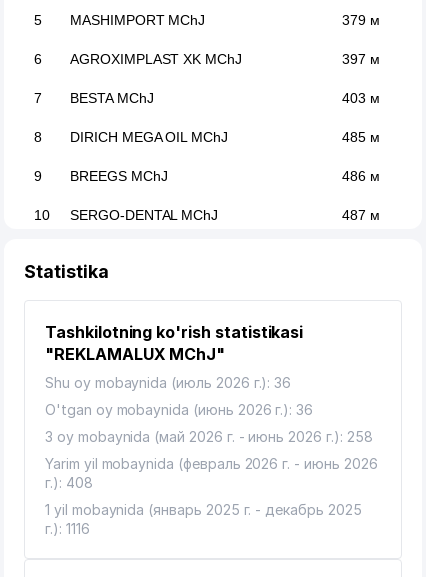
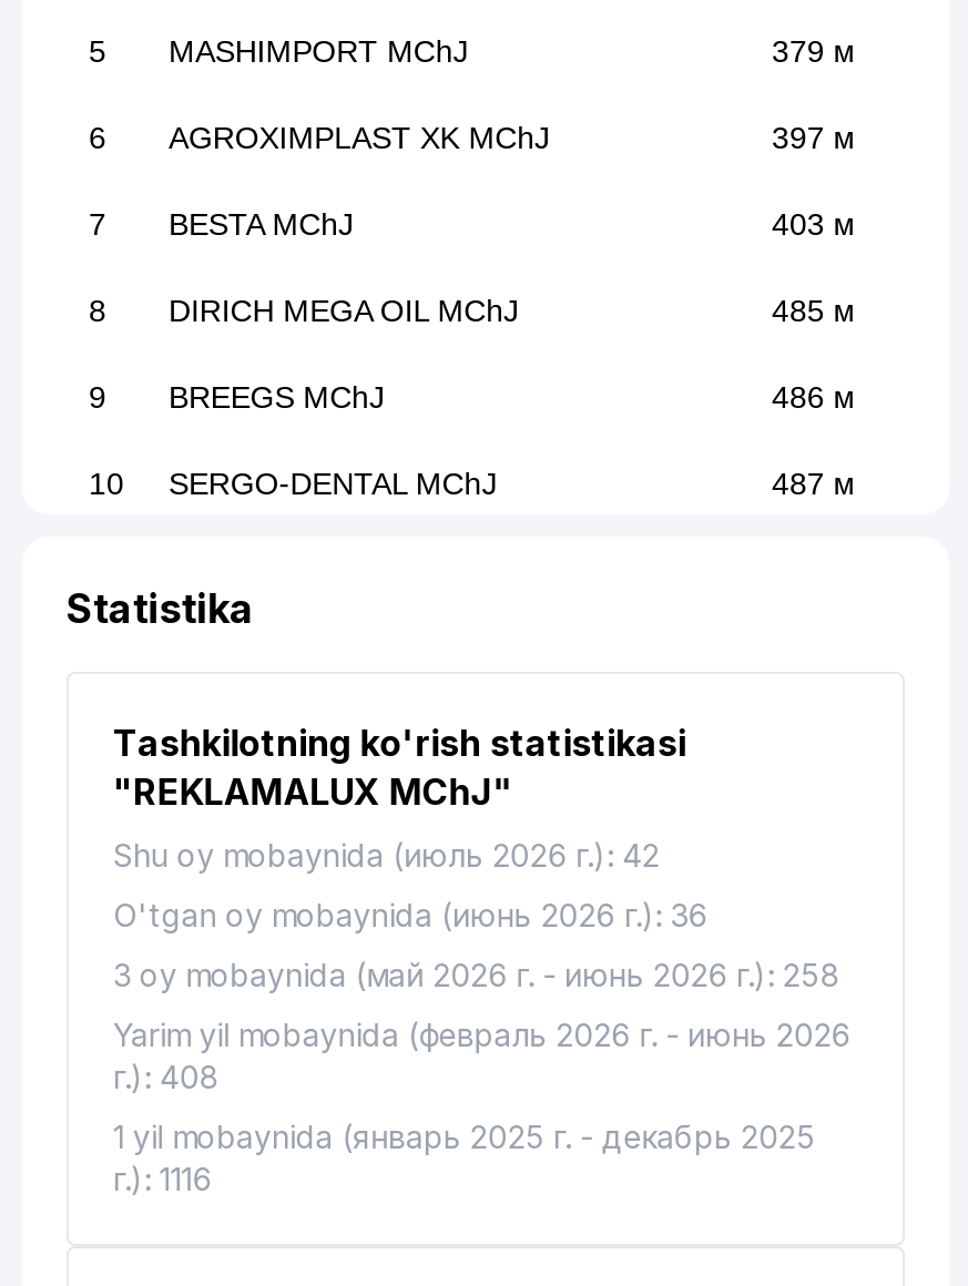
[45,374,291,391] Shu oy mobaynida (июль 2026 г.): 36 -> [113,836,659,874] Shu oy mobaynida (июль 2026 г.): 42

